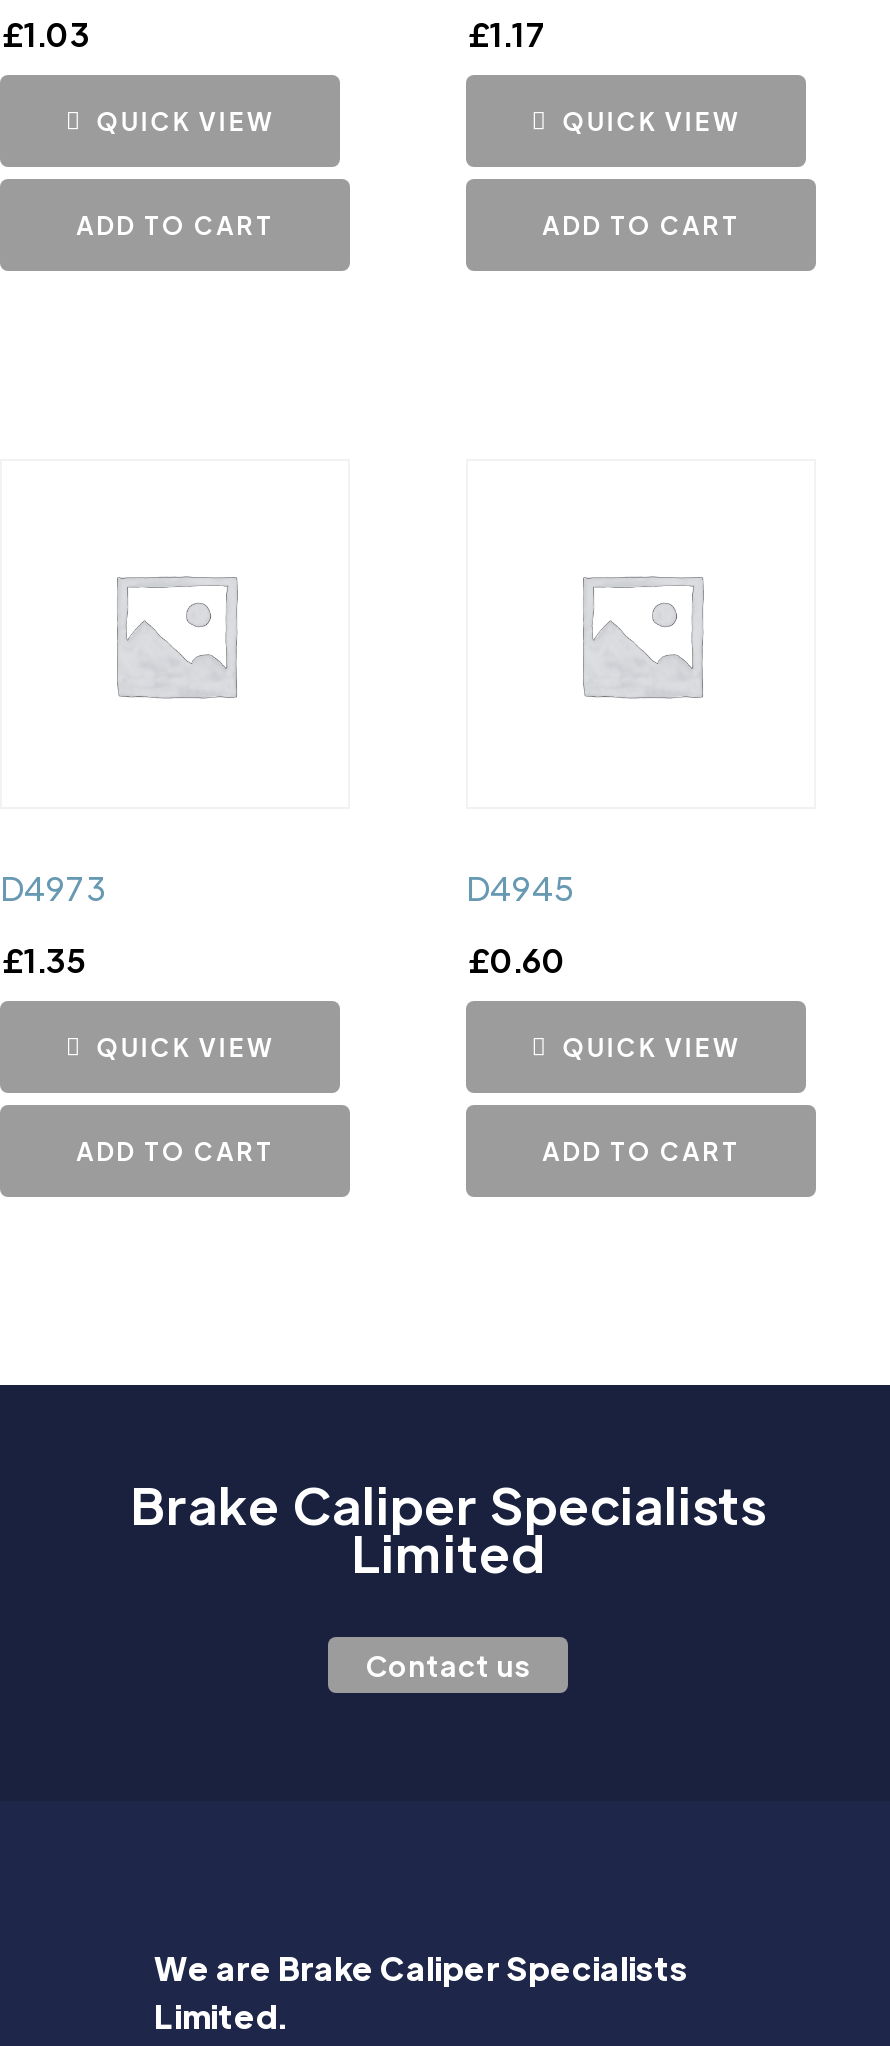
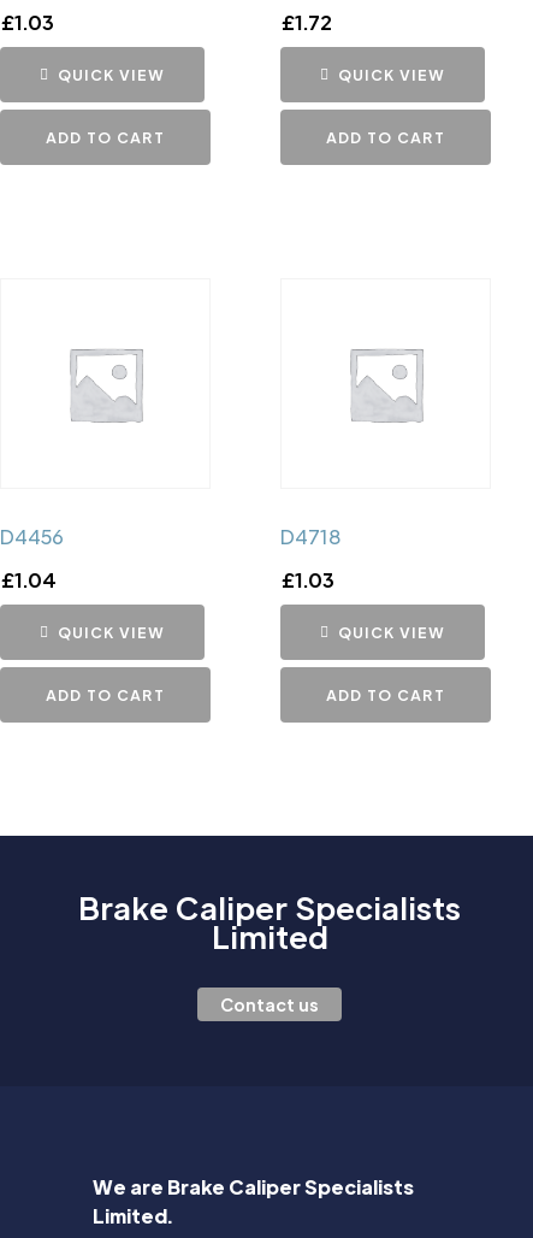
[466,13,546,55] £1.17 -> [280,10,332,35] £1.72
[0,867,104,909] D4973 -> [0,524,64,549] D4456
[466,867,572,909] D4945 -> [280,524,340,549] D4718
[0,939,86,981] £1.35 -> [0,567,57,592] £1.04
[466,939,566,981] £0.60 -> [280,567,334,592] £1.03

